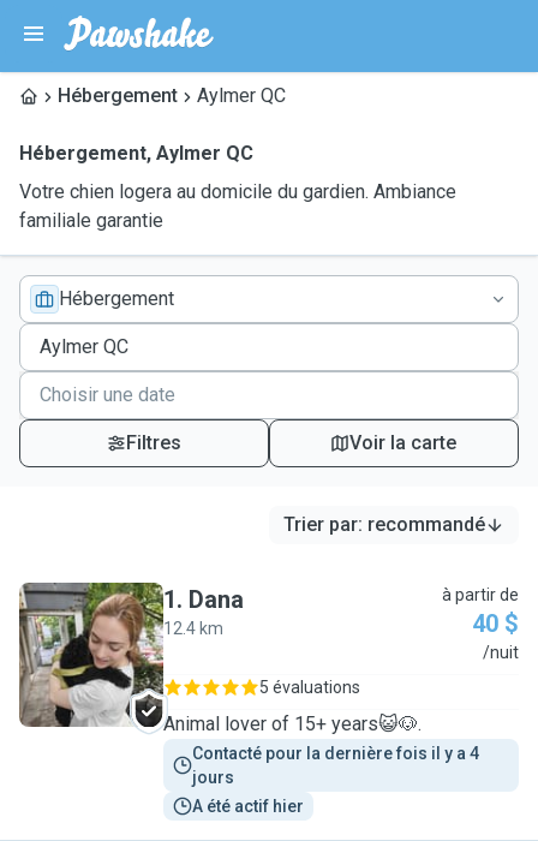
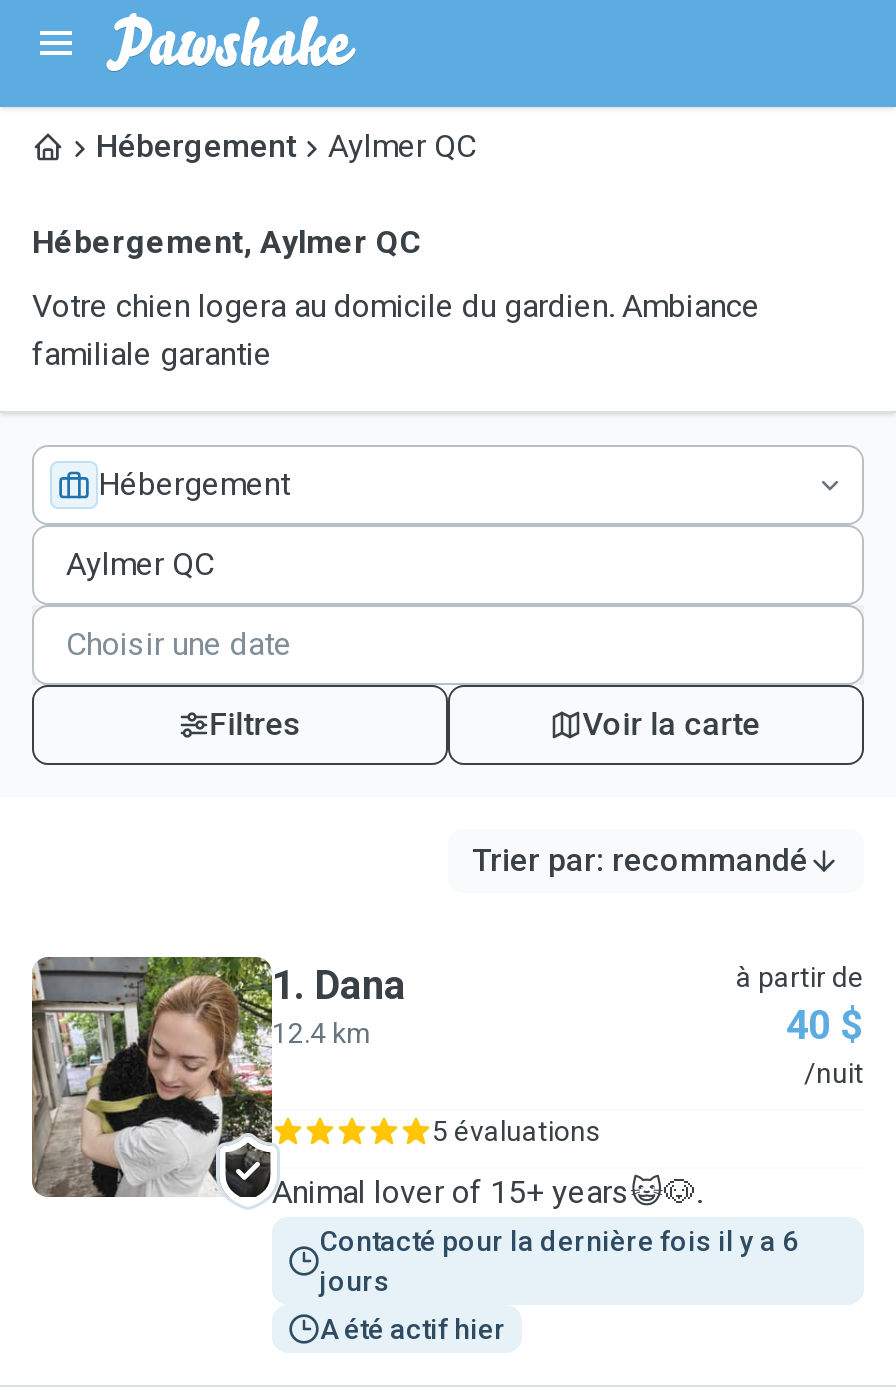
[192,744,483,763] Contacté pour la dernière fois il y a 4 -> [320,1225,804,1257] Contacté pour la dernière fois il y a 6

